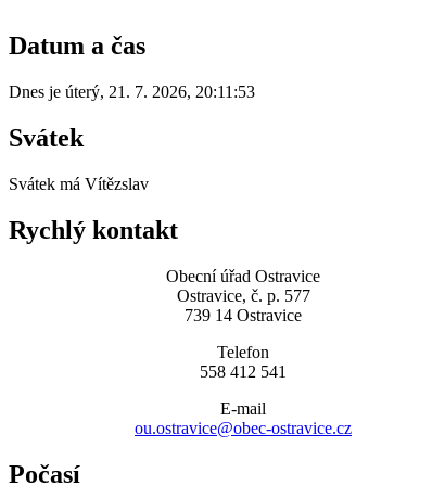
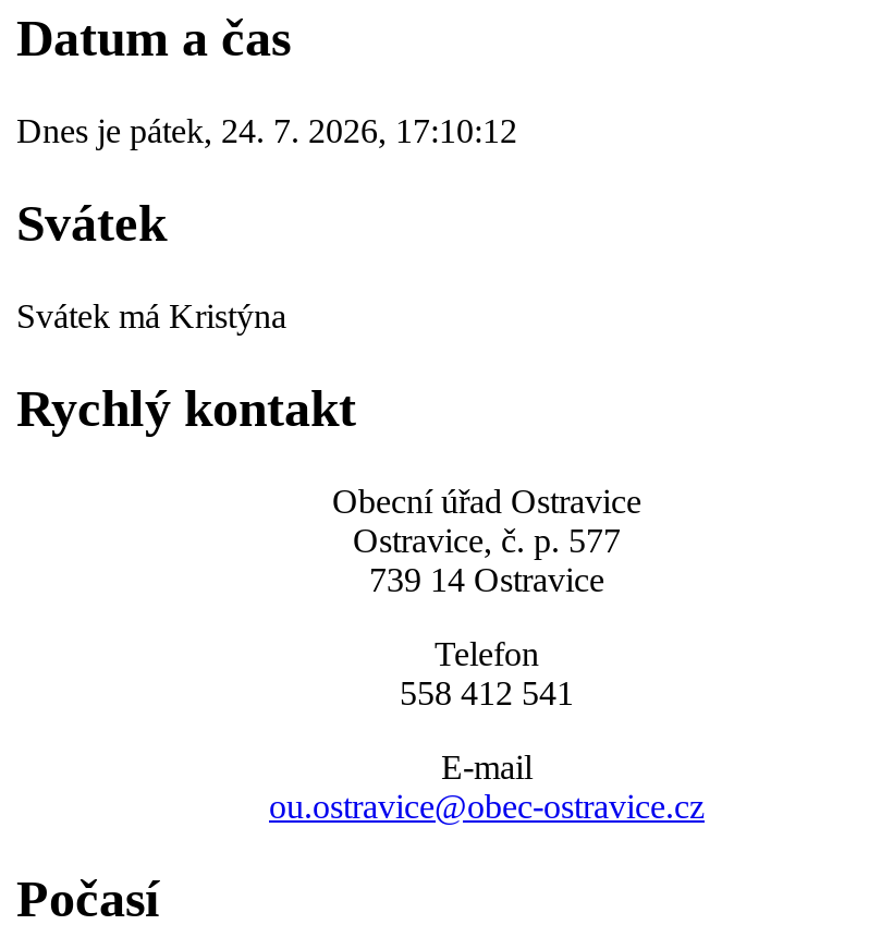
[9,83,255,101] Dnes je úterý, 21. 7. 2026, 20:11:53 -> [16,113,517,150] Dnes je pátek, 24. 7. 2026, 17:10:12
[9,175,149,193] Svátek má Vítězslav -> [16,298,286,335] Svátek má Kristýna

